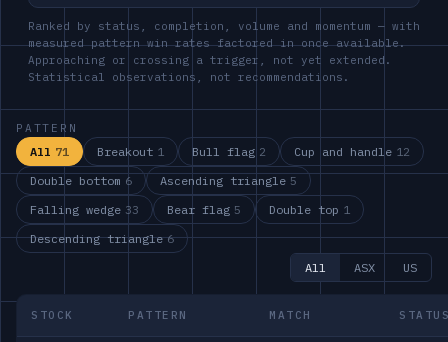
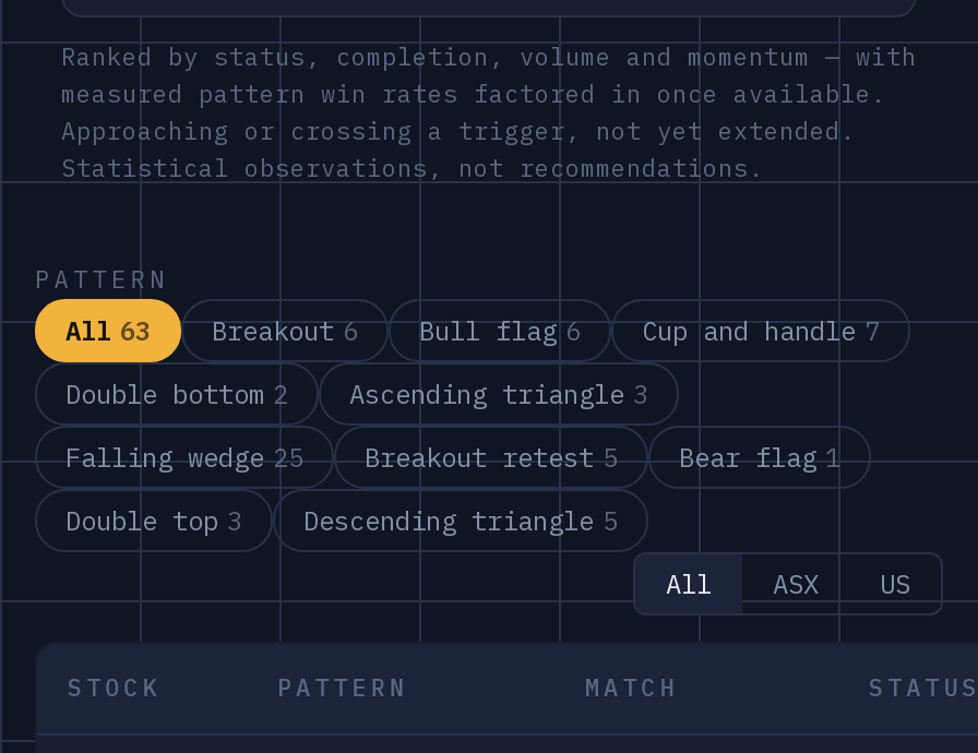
[30,144,410,159] All 71 | Breakout 1 | Bull flag 2 | Cup and handle 12 -> [65,314,880,347] All 63 | Breakout 6 | Bull flag 6 | Cup and handle 7
[30,173,297,188] Double bottom 6 | Ascending triangle 5 -> [65,378,648,410] Double bottom 2 | Ascending triangle 3
[30,202,350,217] Falling wedge 33 | Bear flag 5 | Double top 1 -> [65,441,840,474] Falling wedge 25 | Breakout retest 5 | Bear flag 1
[30,231,174,246] Descending triangle 6 -> [65,504,618,537] Double top 3 | Descending triangle 5

